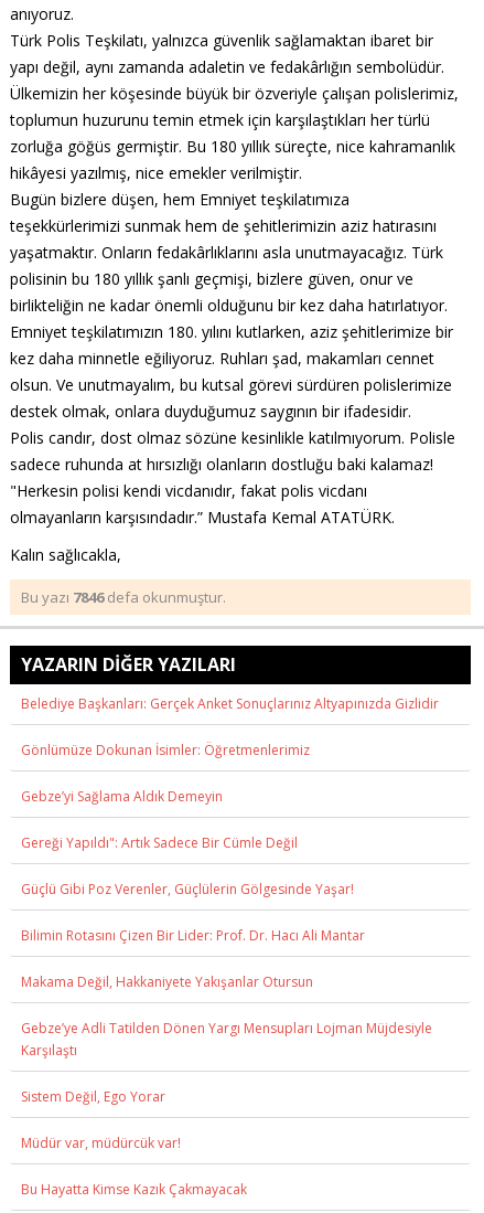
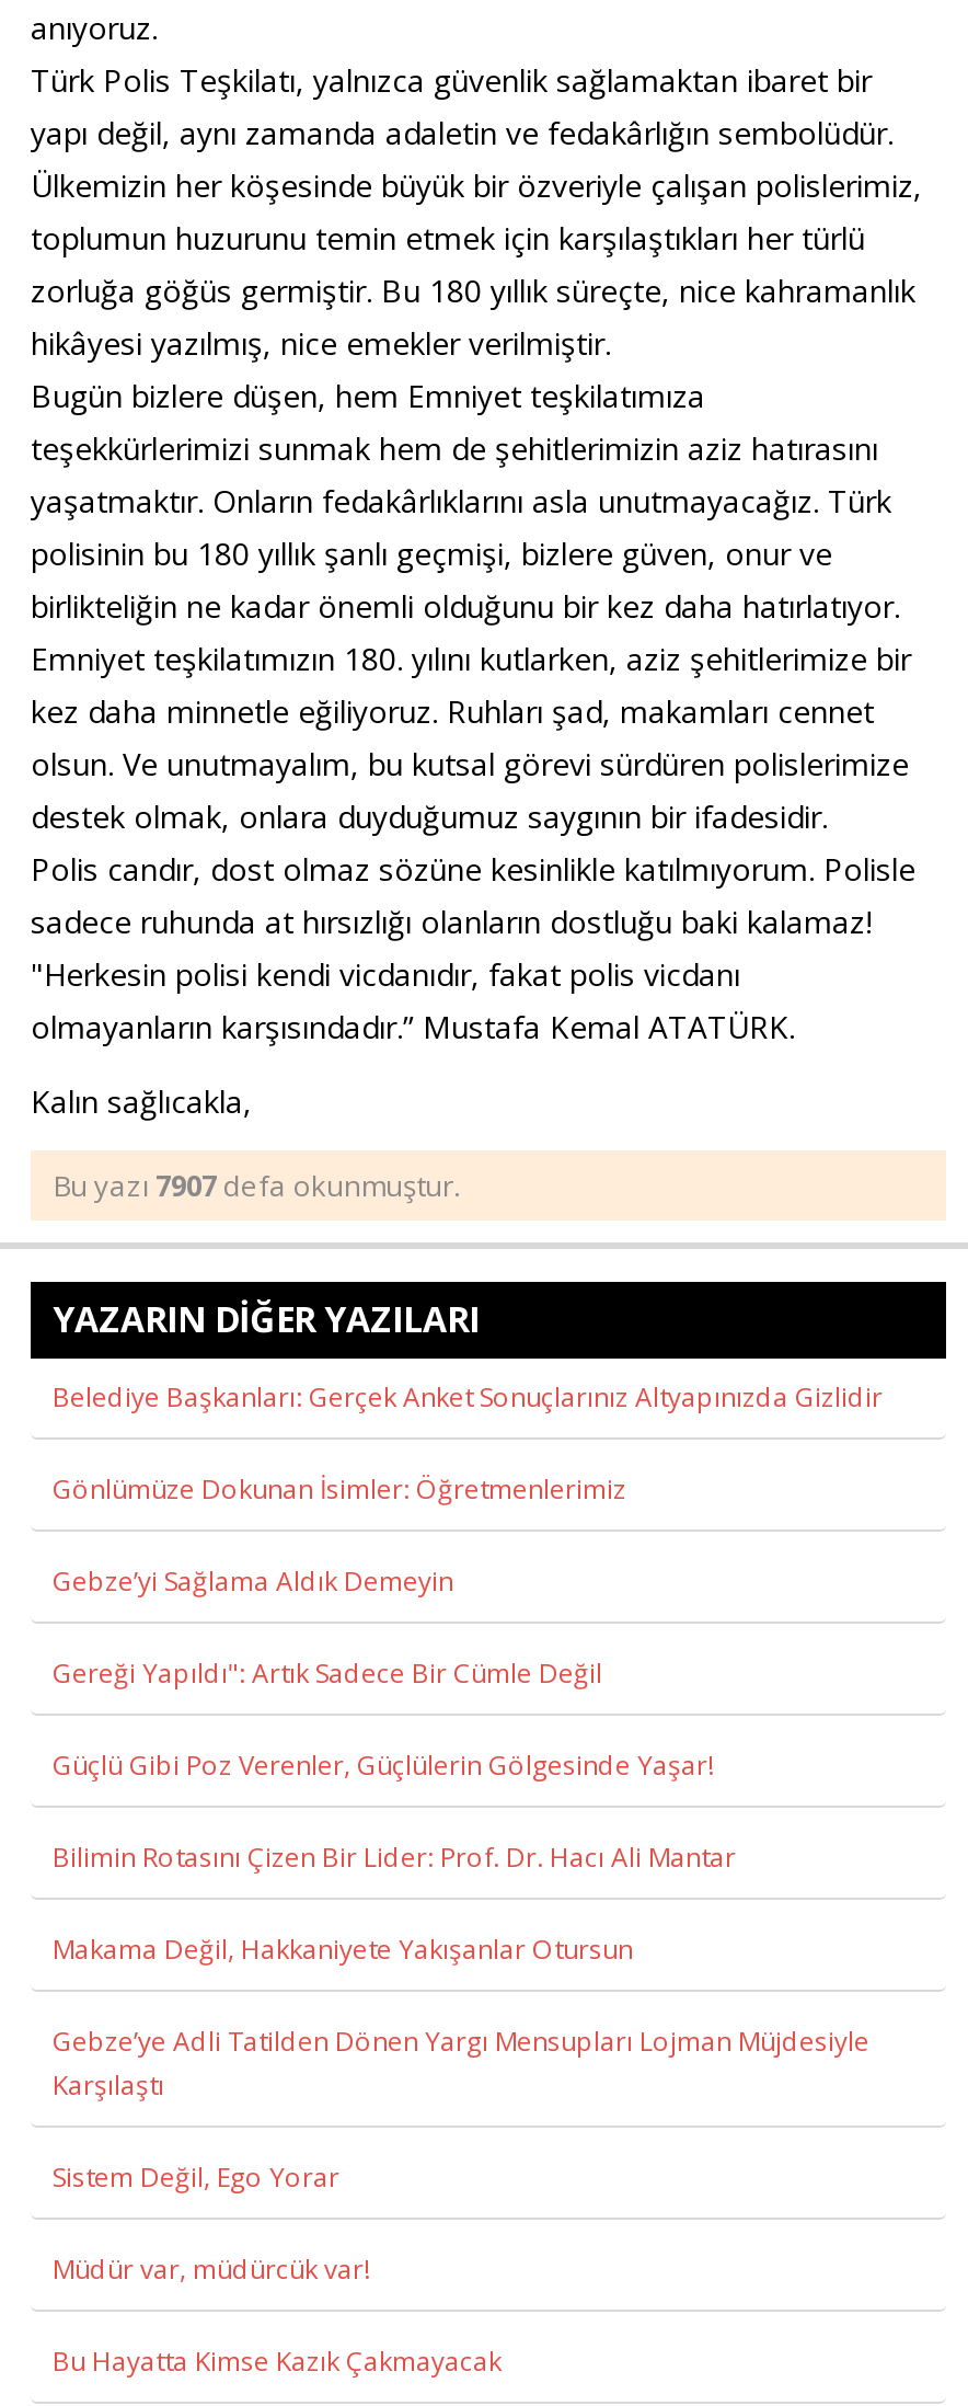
[21,587,226,607] Bu yazı 7846 defa okunmuştur. -> [53,1166,460,1205] Bu yazı 7907 defa okunmuştur.

